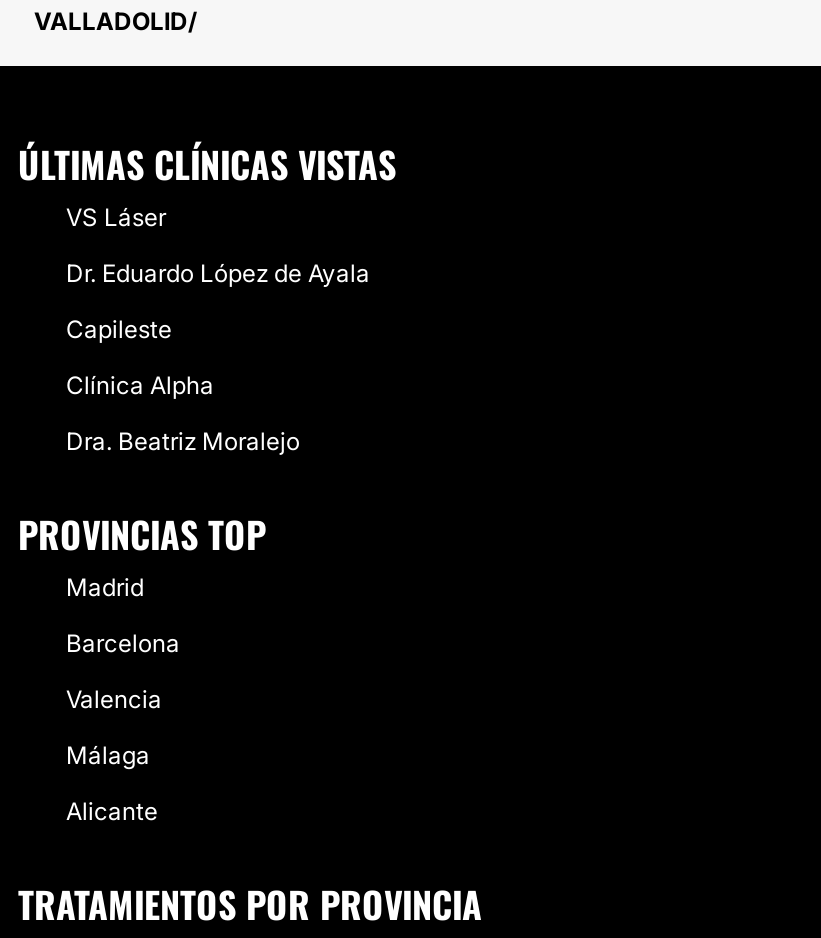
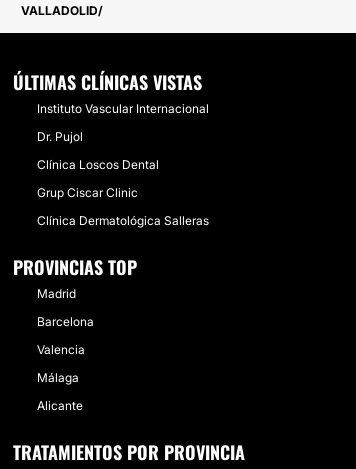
[66,202,166,232] VS Láser -> [37,101,209,116] Instituto Vascular Internacional
[66,258,370,288] Dr. Eduardo López de Ayala -> [37,129,83,144] Dr. Pujol
[66,314,172,344] Capileste -> [37,157,159,172] Clínica Loscos Dental
[66,370,214,400] Clínica Alpha -> [37,185,138,200] Grup Ciscar Clinic
[66,426,300,456] Dra. Beatriz Moralejo -> [37,213,209,228] Clínica Dermatológica Salleras

